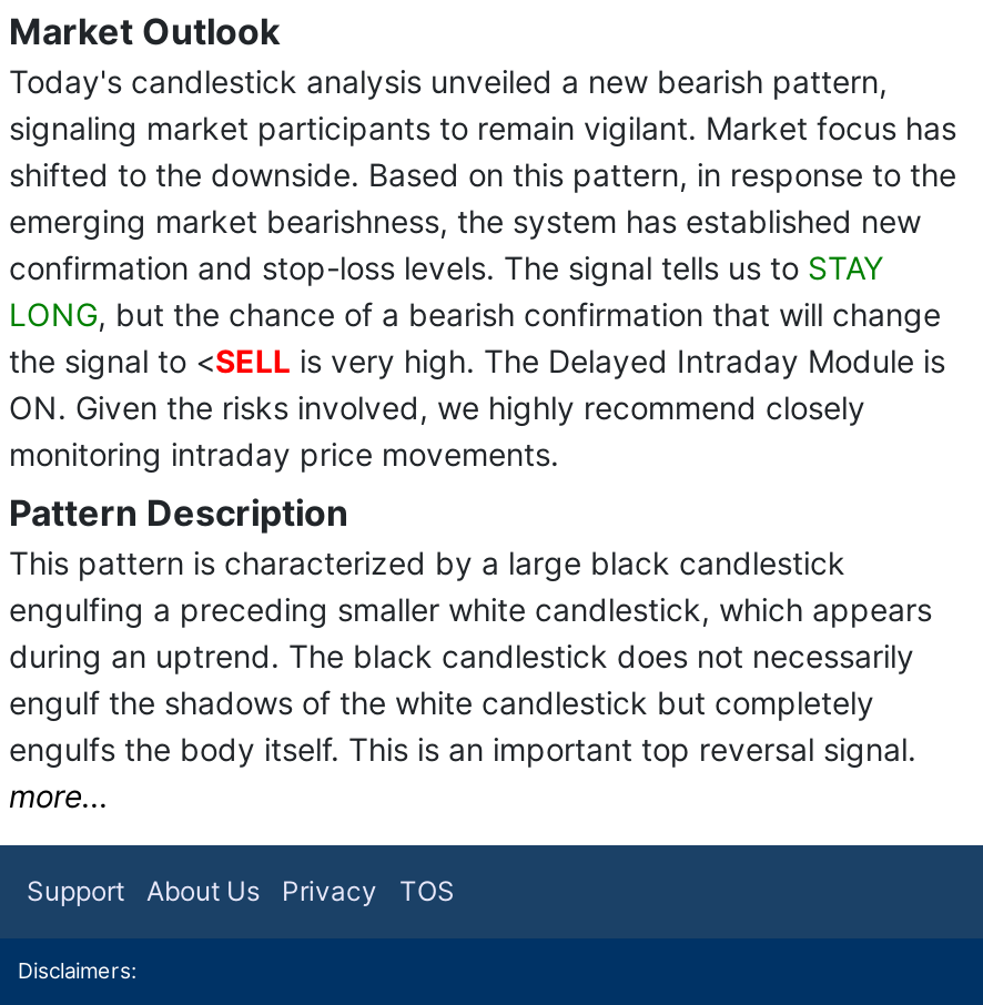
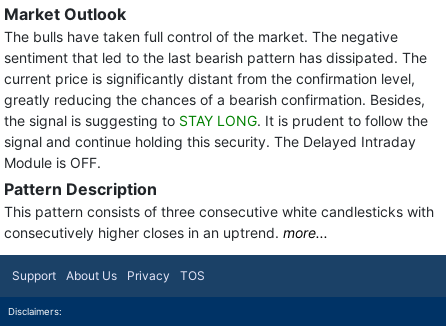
[9,62,956,473] Today's candlestick analysis unveiled a new bearish pattern, | signaling market participants to remain vigilant. Market focus has | shifted to the downside. Based on this pattern, in response to the | emerging market bearishness, the system has established new | confirmation and stop-loss levels. The signal tells us to STAY | LONG, but the chance of a bearish confirmation that will change | the signal to <SELL is very high. The Delayed Intraday Module is | ON. Given the risks involved, we highly recommend closely | monitoring intraday price movements. -> [4,28,428,171] The bulls have taken full control of the market. The negative | sentiment that led to the last bearish pattern has dissipated. The | current price is significantly distant from the confirmation level, | greatly reducing the chances of a bearish confirmation. Besides, | the signal is suggesting to STAY LONG. It is prudent to follow the | signal and continue holding this security. The Delayed Intraday | Module is OFF.
[9,544,932,814] This pattern is characterized by a large black candlestick | engulfing a preceding smaller white candlestick, which appears | during an uptrend. The black candlestick does not necessarily | engulf the shadows of the white candlestick but completely | engulfs the body itself. This is an important top reversal signal. | more... -> [4,203,434,241] This pattern consists of three consecutive white candlesticks with | consecutively higher closes in an uptrend. more...

